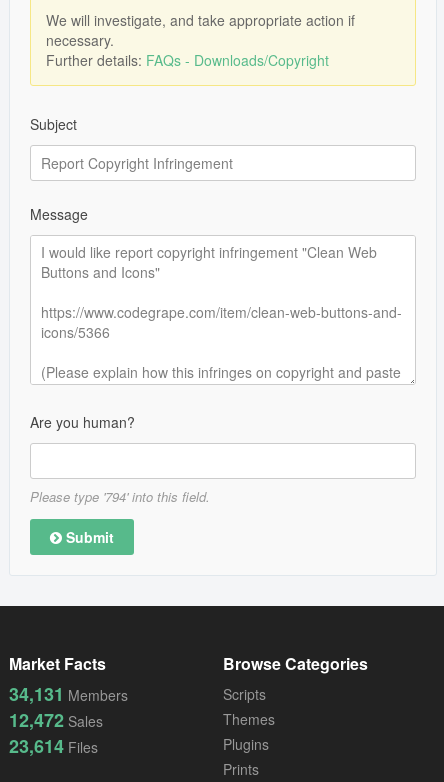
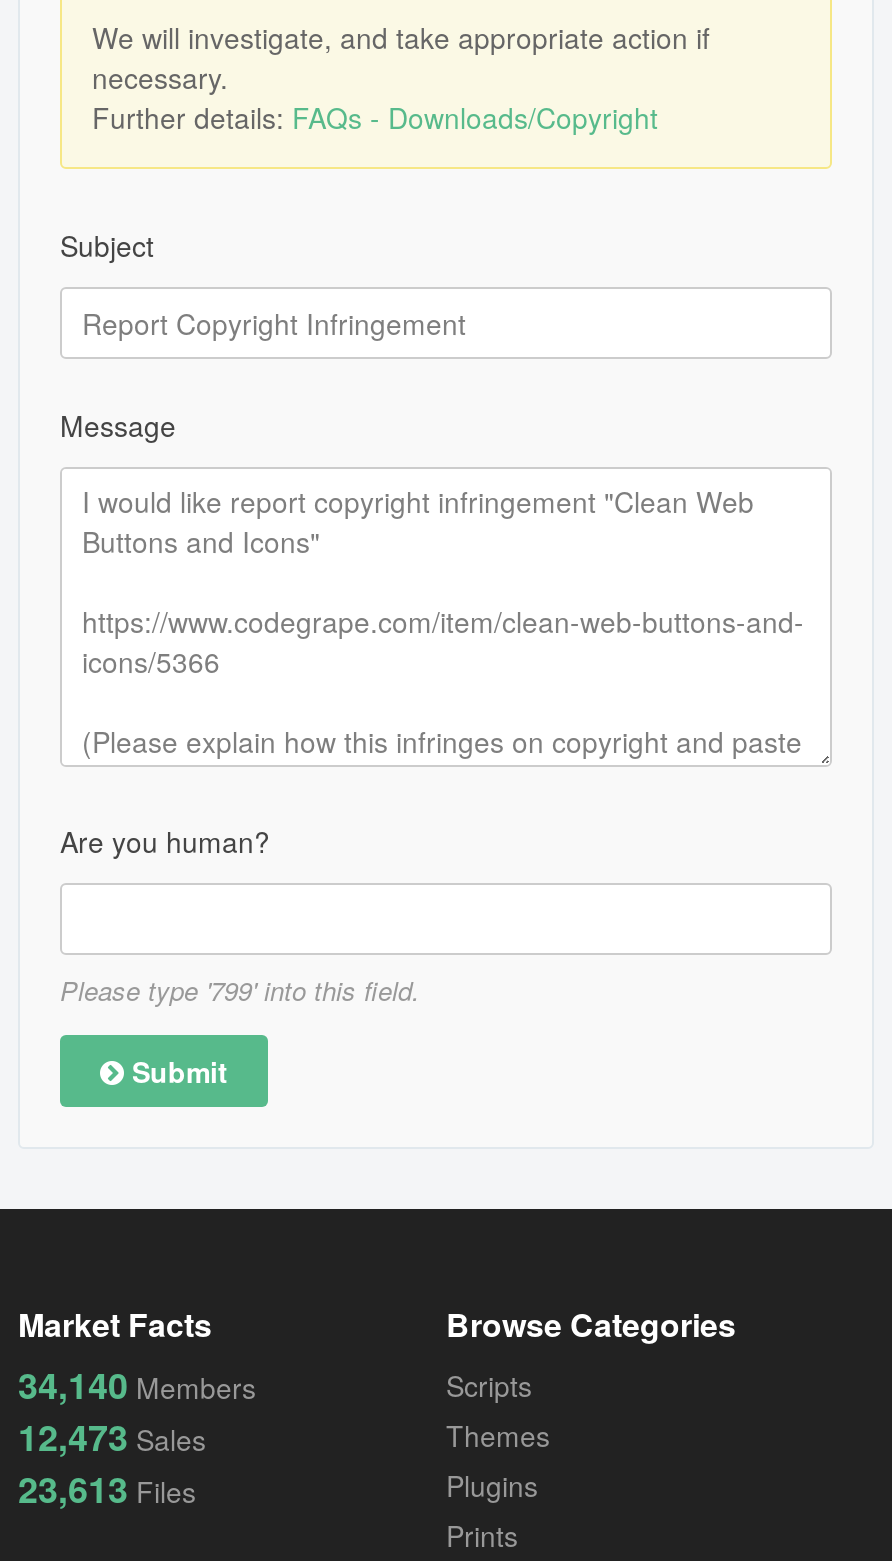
[30,487,210,506] Please type '794' into this field. -> [60,971,420,1009] Please type '799' into this field.
[9,681,128,707] 34,131 Members -> [18,1359,256,1411] 34,140 Members
[9,707,103,733] 12,472 Sales -> [18,1411,206,1463] 12,473 Sales
[9,733,98,759] 23,614 Files -> [18,1463,196,1515] 23,613 Files

